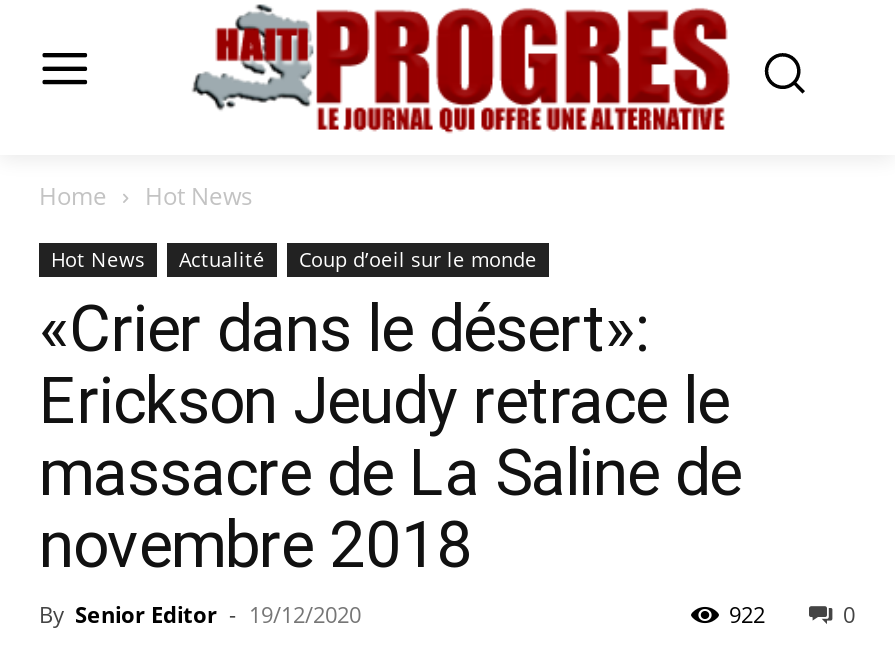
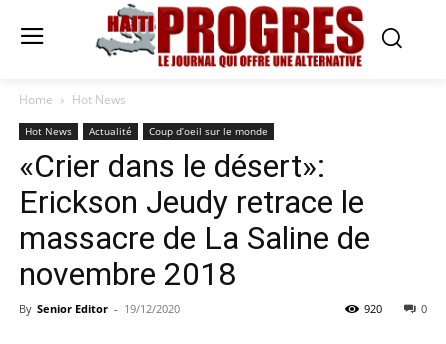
[729,599,765,629] 922 -> [364,301,382,316] 920

